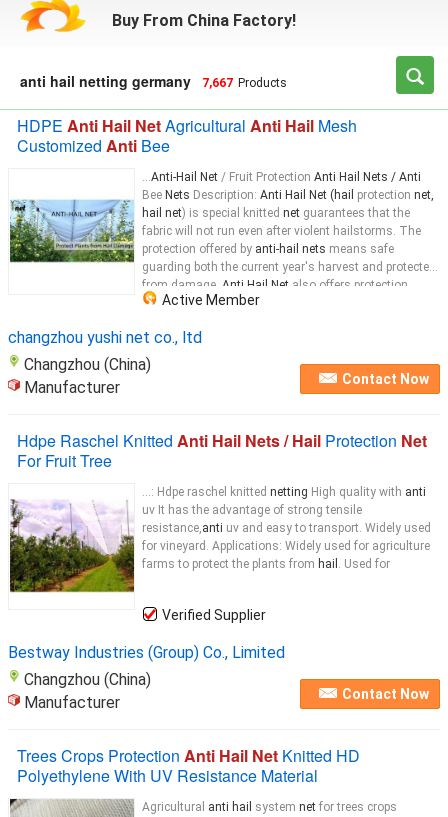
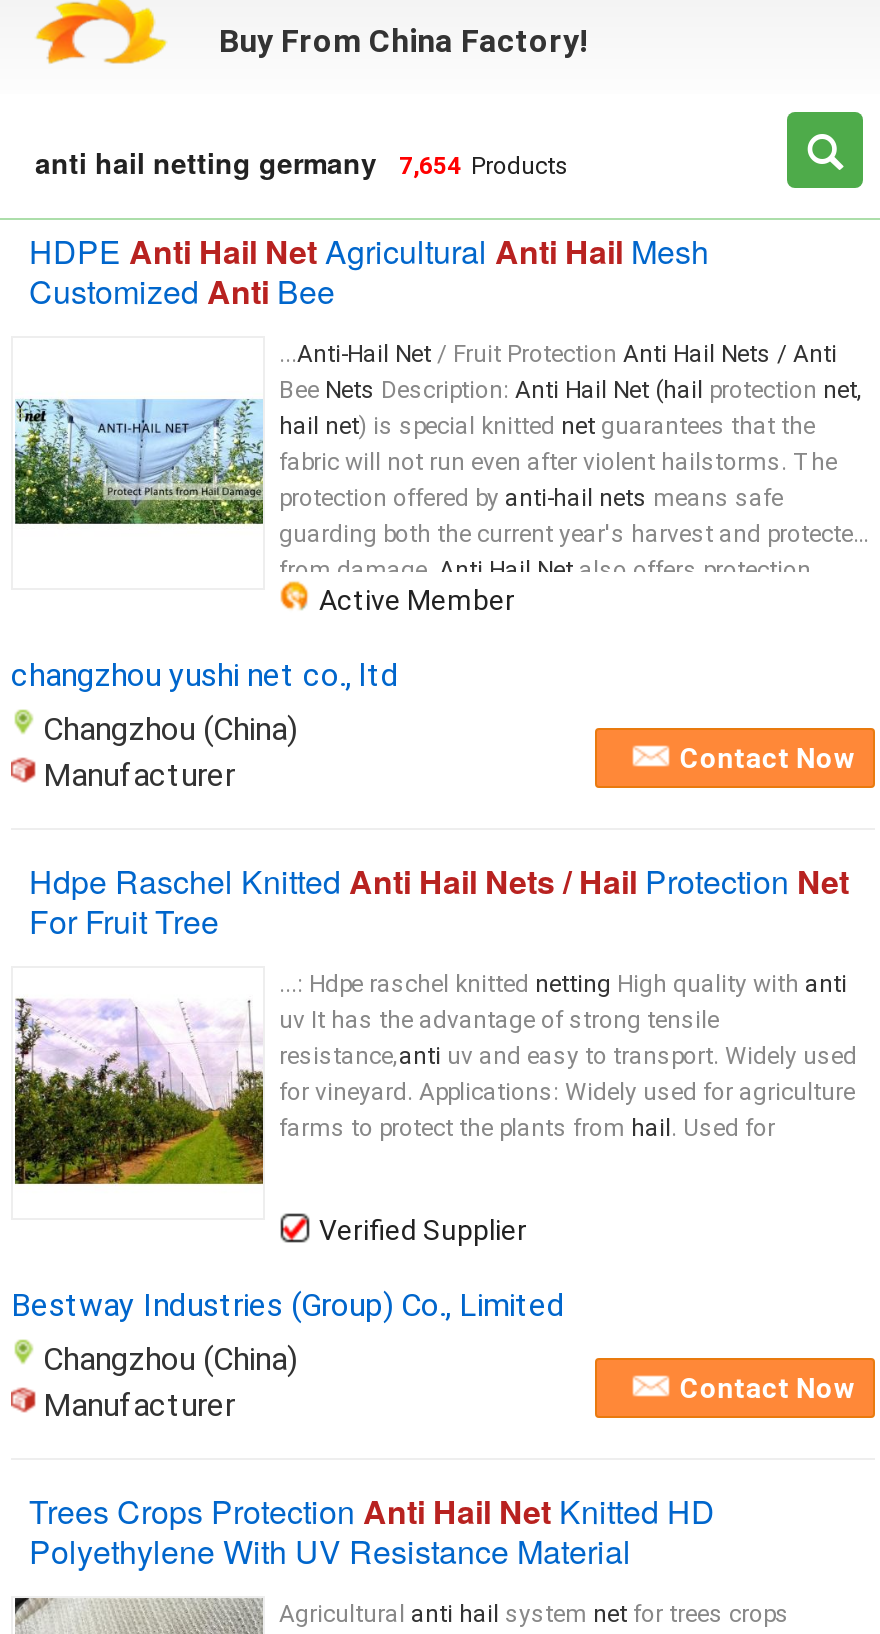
[20,71,287,91] anti hail netting germany 7,667 Products -> [35,142,569,182] anti hail netting germany 7,654 Products

